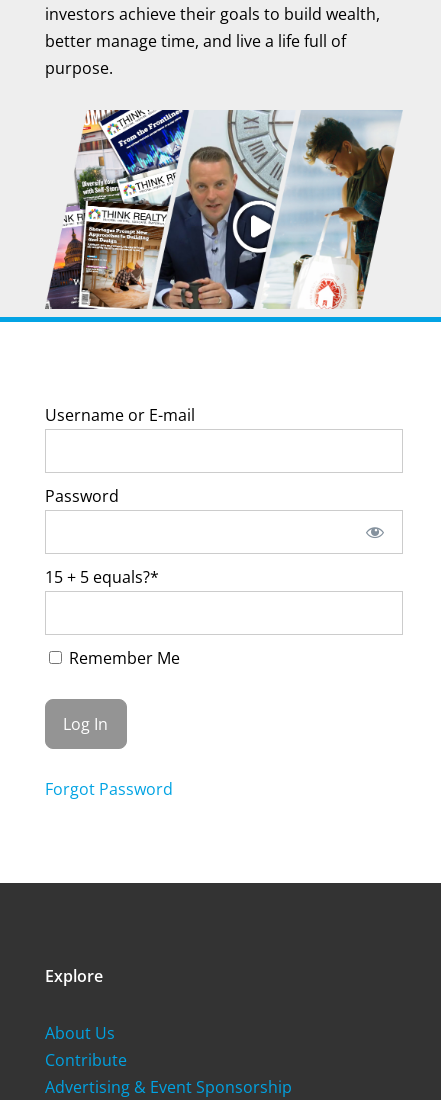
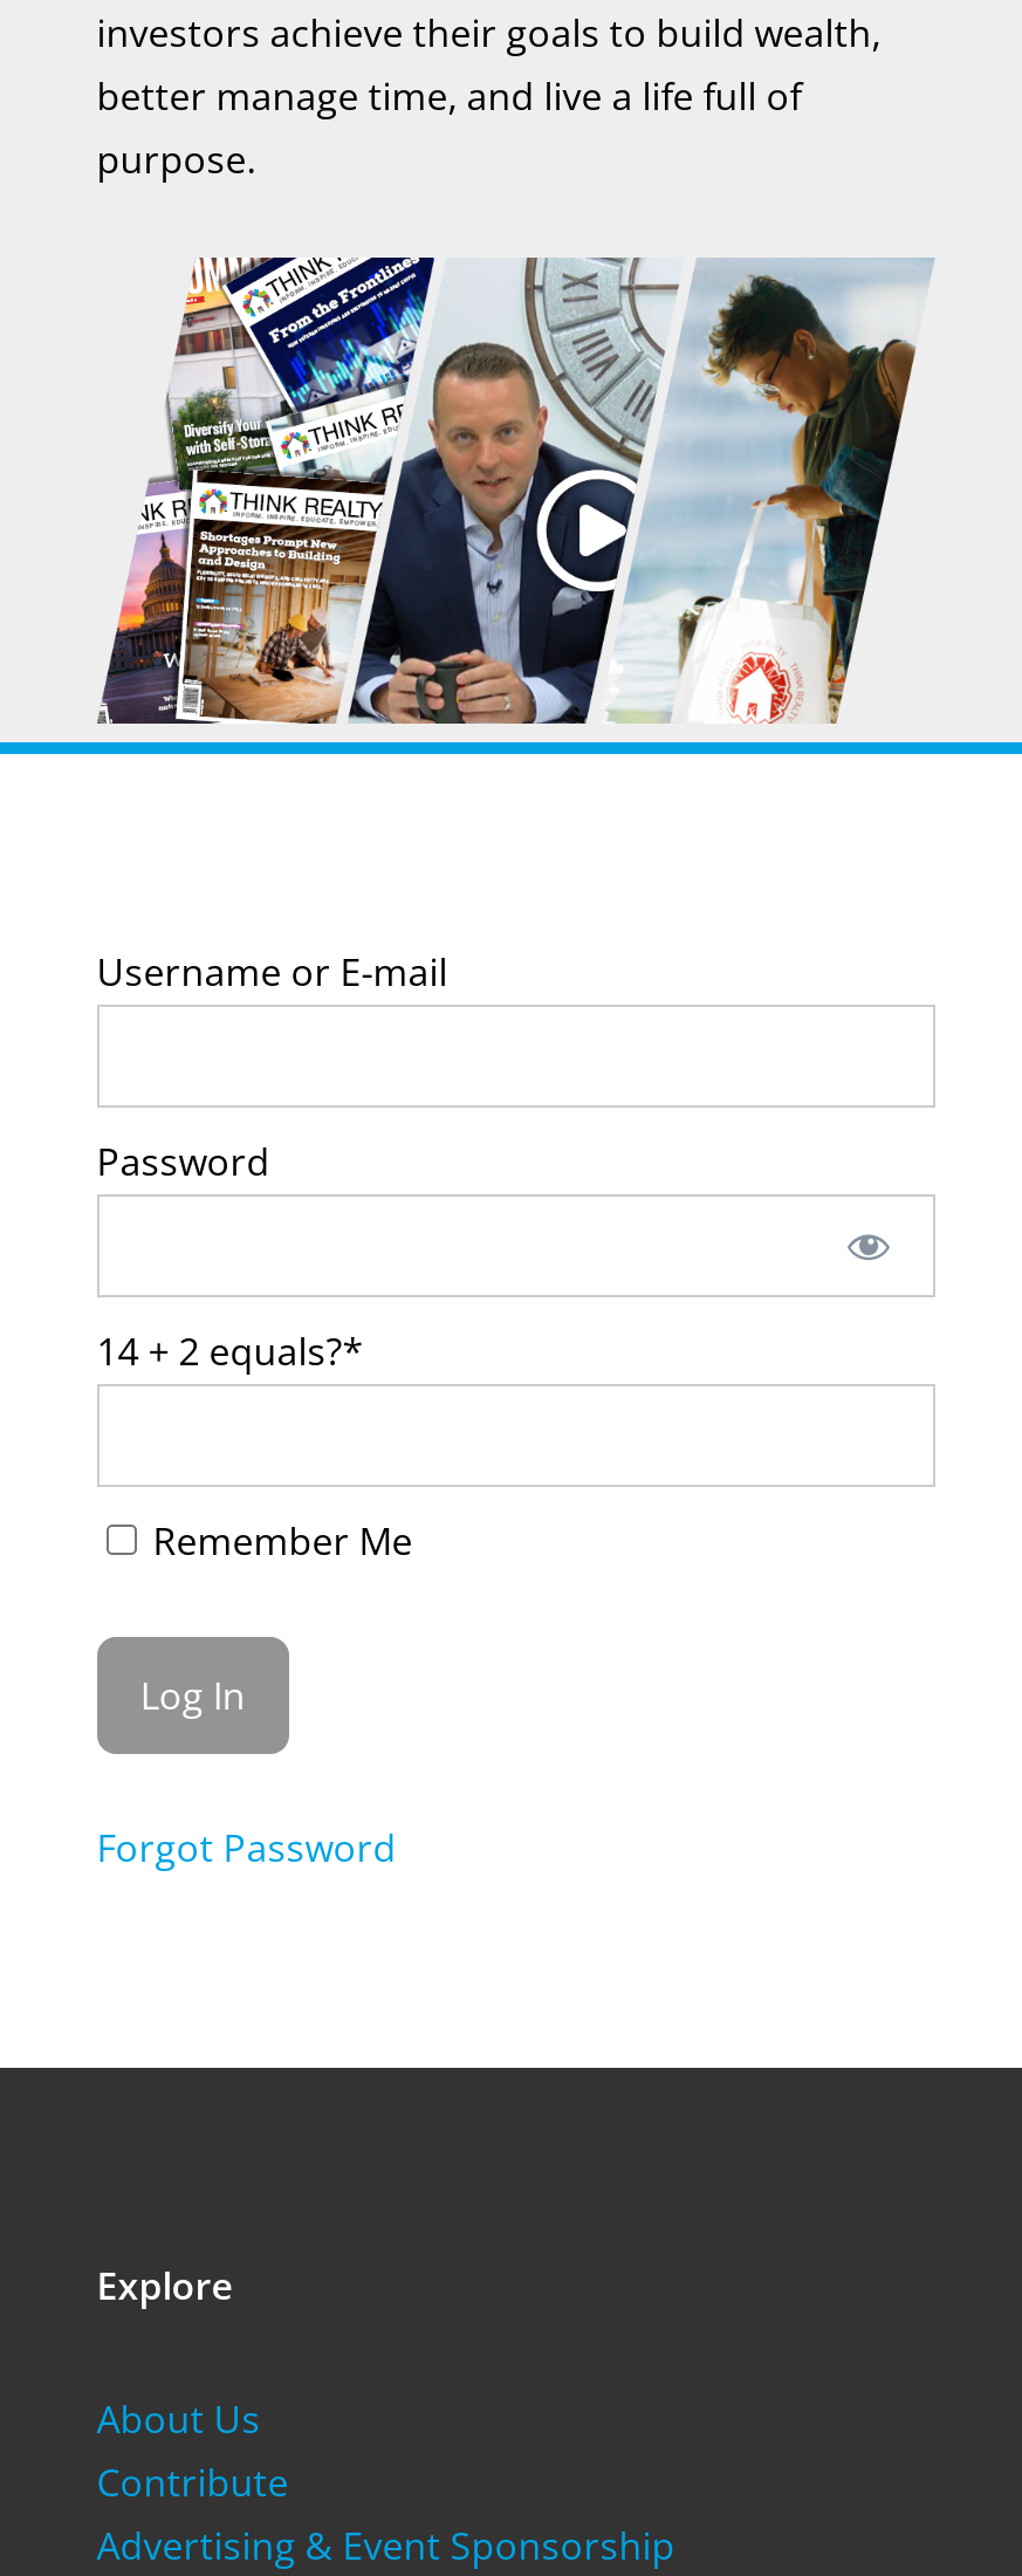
[45,566,159,588] 15 + 5 equals?* -> [97,1325,364,1377] 14 + 2 equals?*

